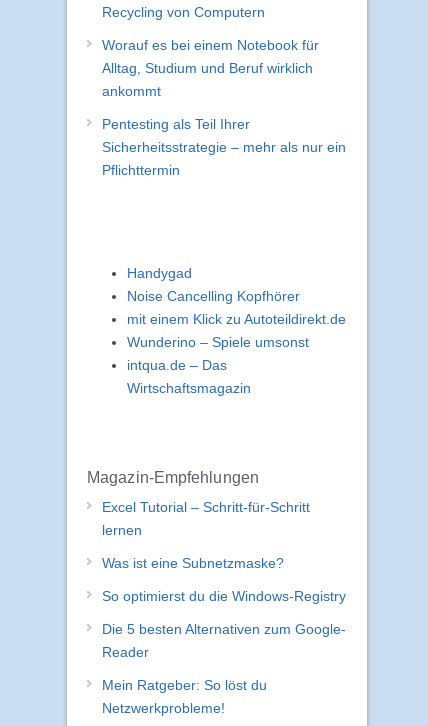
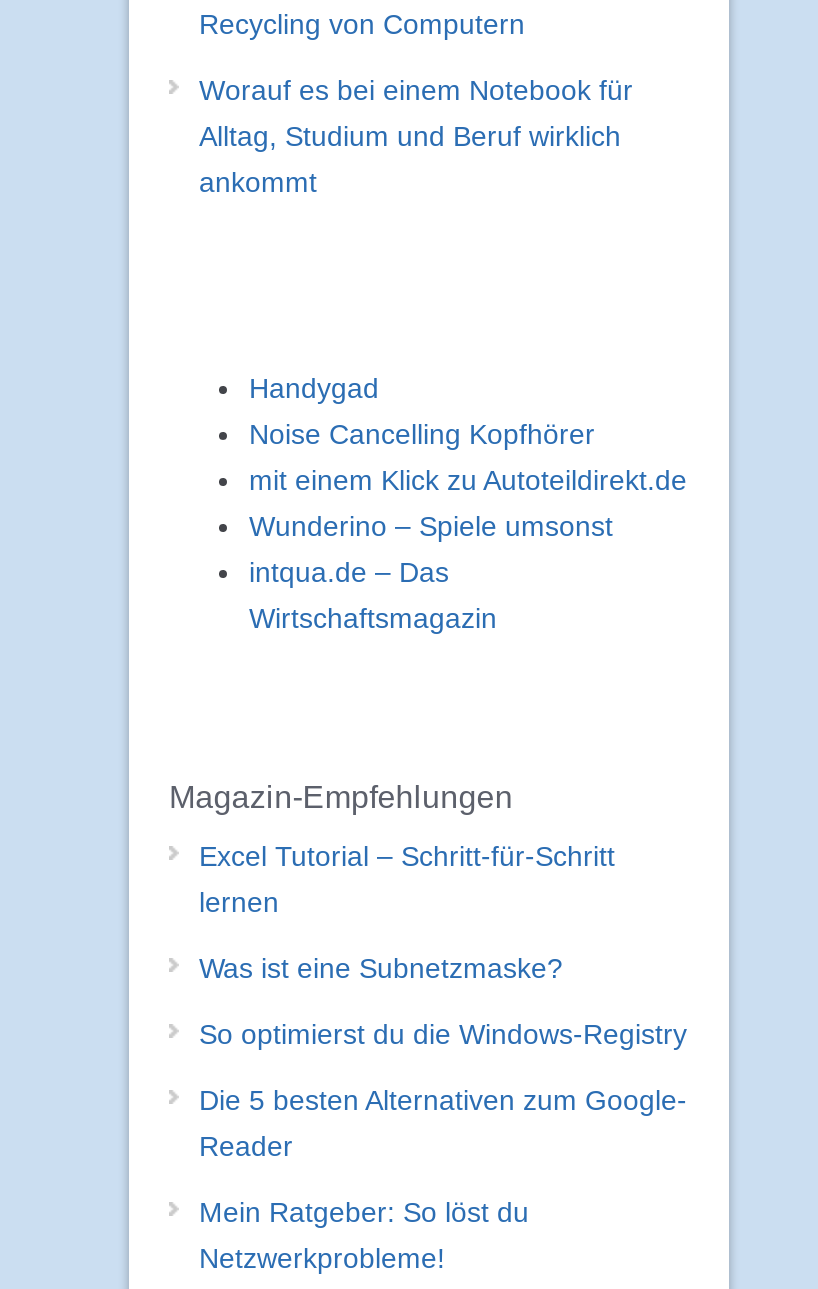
[102,116,346,178] Pentesting als Teil Ihrer | Sicherheitsstrategie – mehr als nur ein | Pflichttermin -> none

